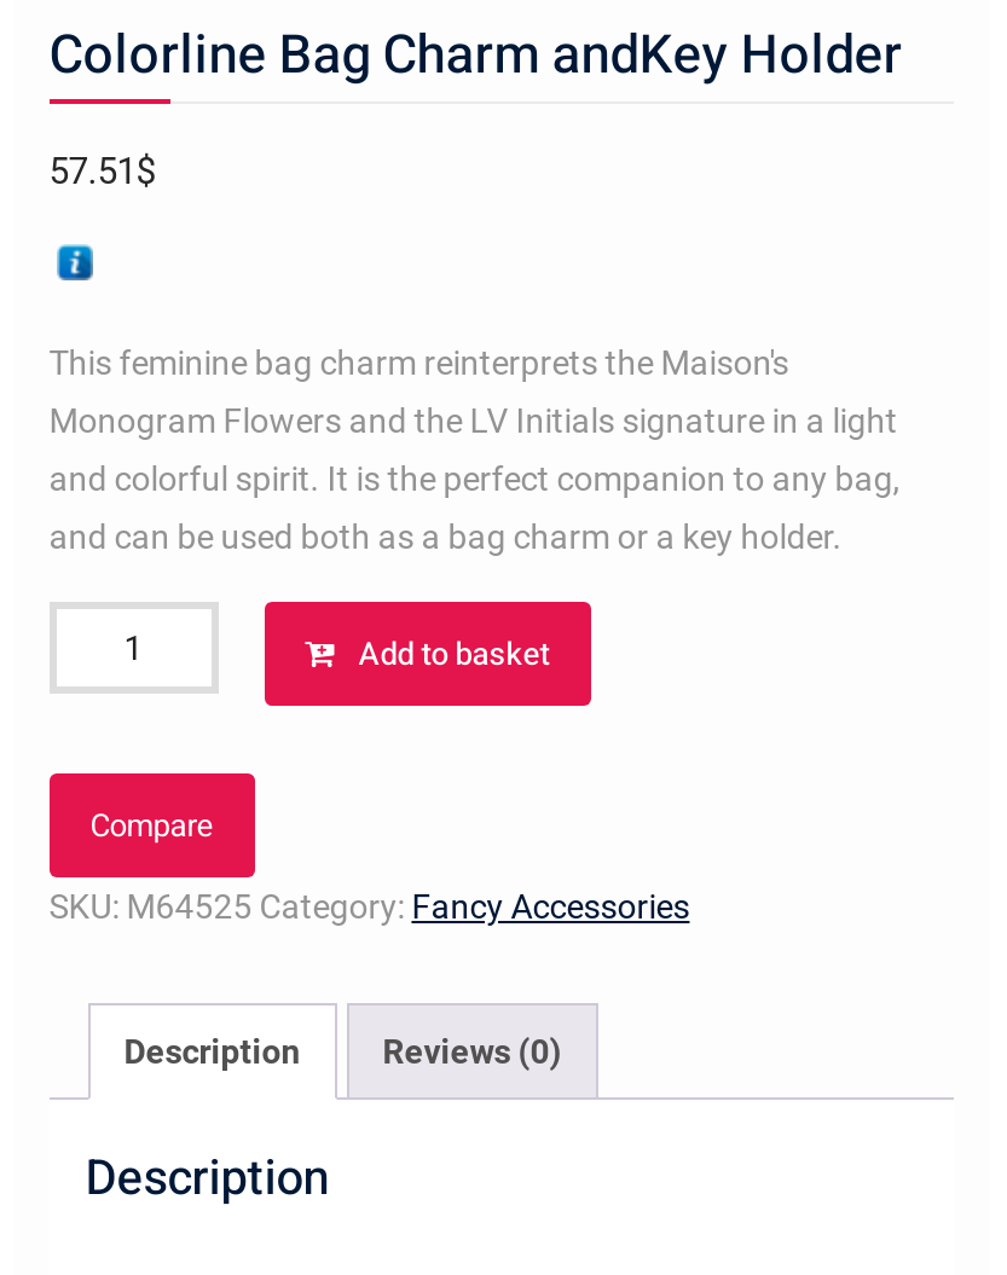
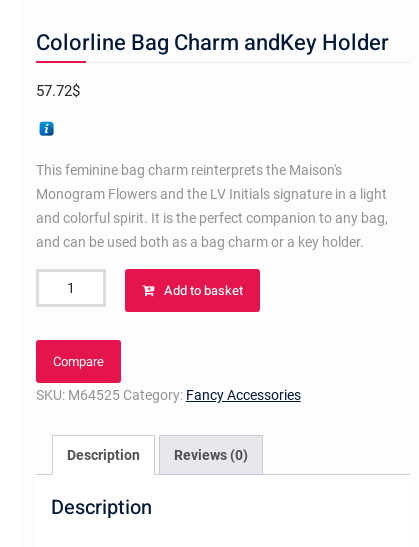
[49,149,155,192] 57.51 $ -> [36,81,80,99] 57.72 $

